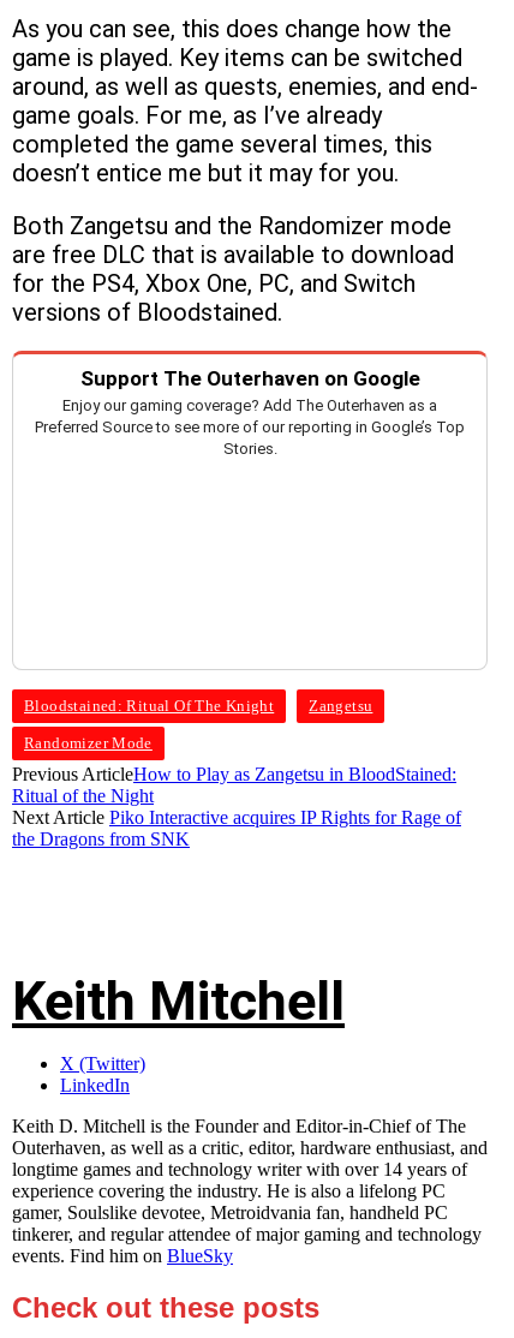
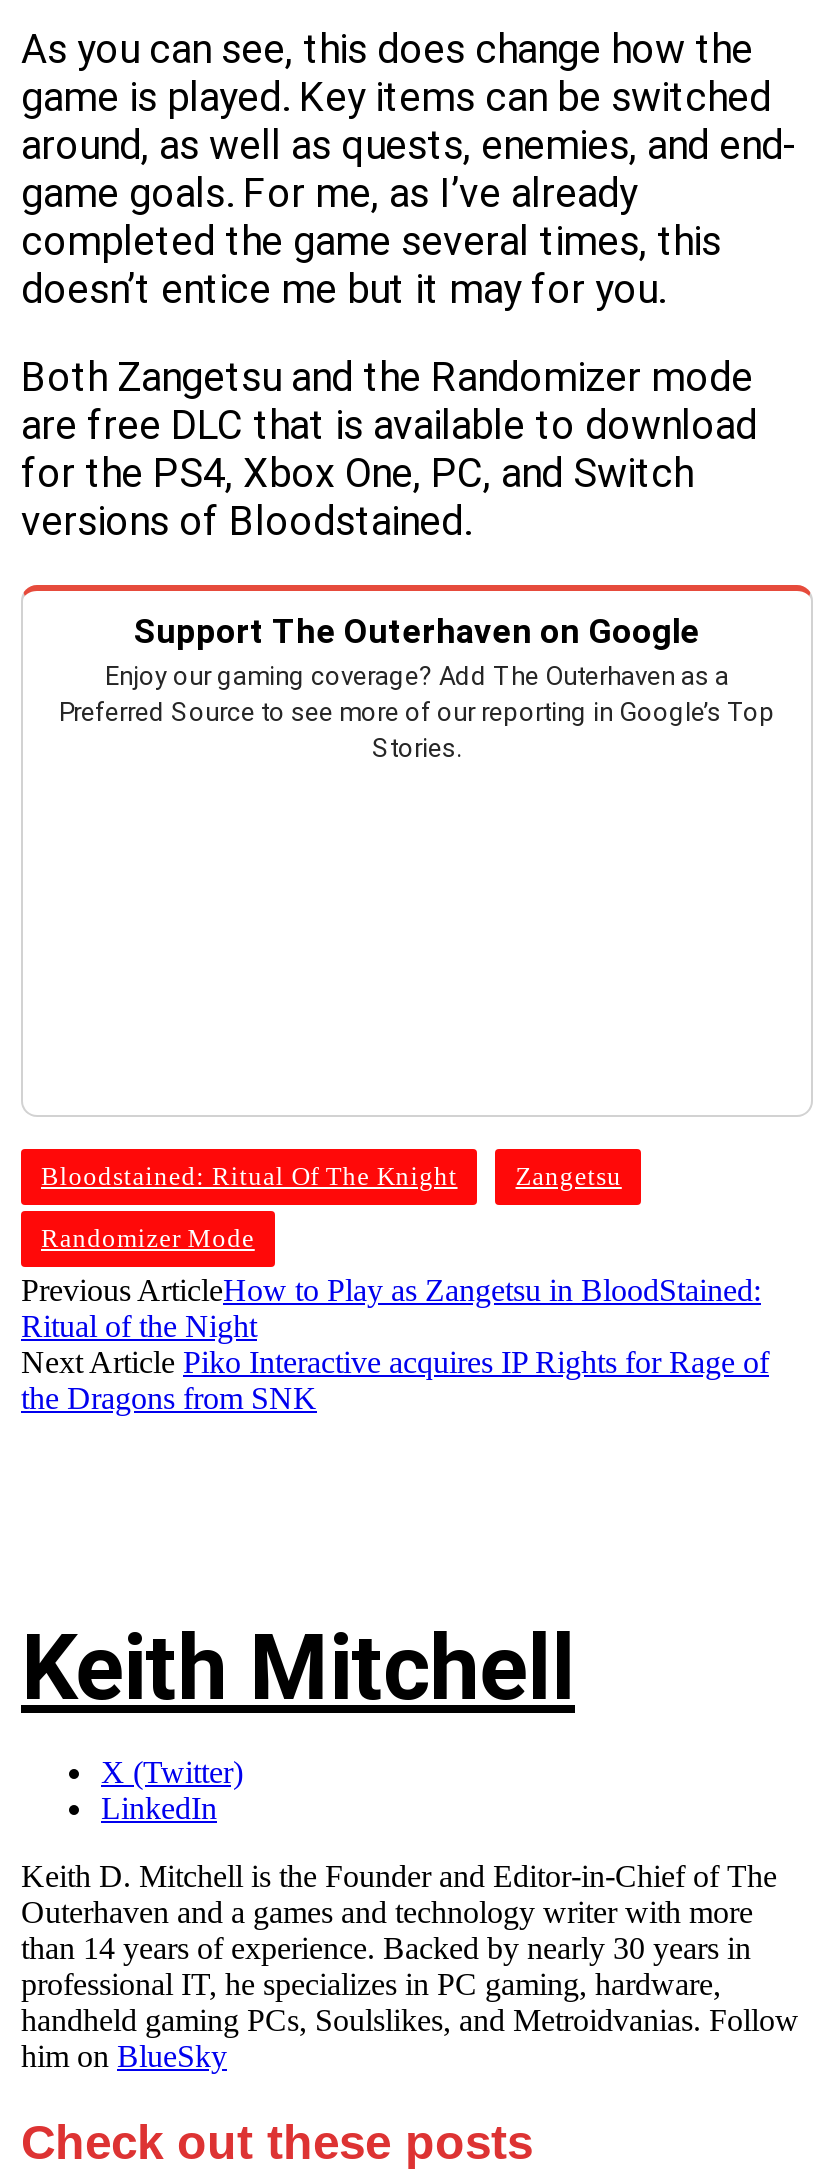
[12,1137,488,1266] Outerhaven, as well as a critic, editor, hardware enthusiast, and | longtime games and technology writer with over 14 years of | experience covering the industry. He is also a lifelong PC | gamer, Soulslike devotee, Metroidvania fan, handheld PC | tinkerer, and regular attendee of major gaming and technology | events. Find him on BlueSky -> [21,1895,799,2073] Outerhaven and a games and technology writer with more | than 14 years of experience. Backed by nearly 30 years in | professional IT, he specializes in PC gaming, hardware, | handheld gaming PCs, Soulslikes, and Metroidvanias. Follow | him on BlueSky

